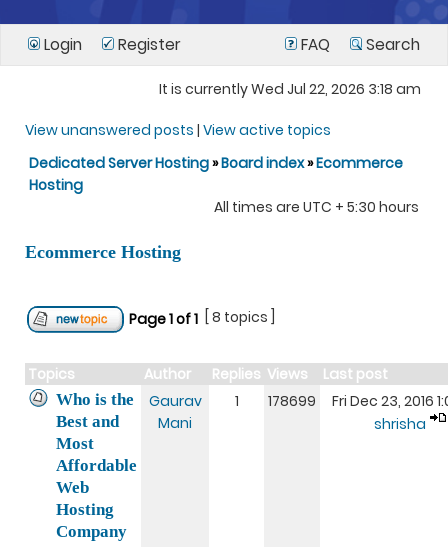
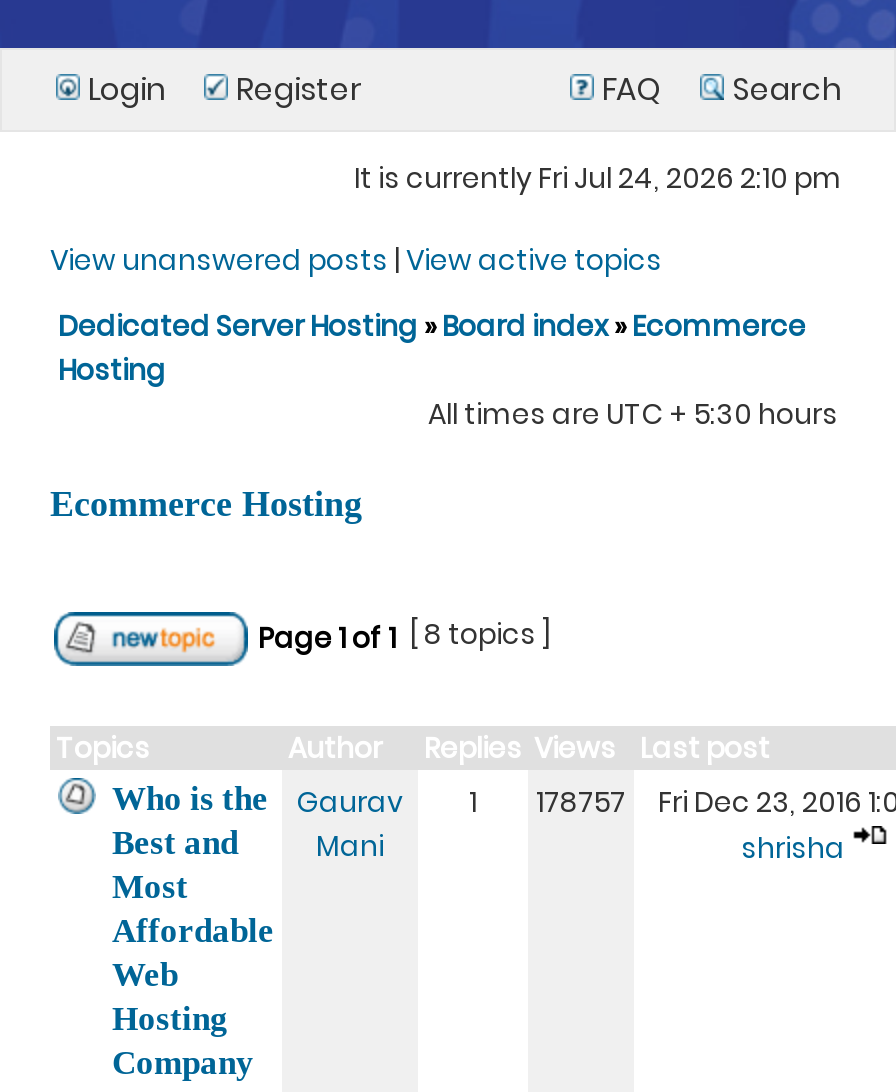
[159,79,421,99] It is currently Wed Jul 22, 2026 3:18 am -> [354,158,842,198] It is currently Fri Jul 24, 2026 2:10 pm
[268,391,316,411] 178699 -> [536,782,626,822] 178757

